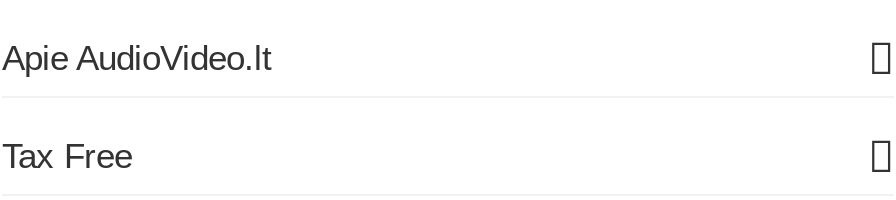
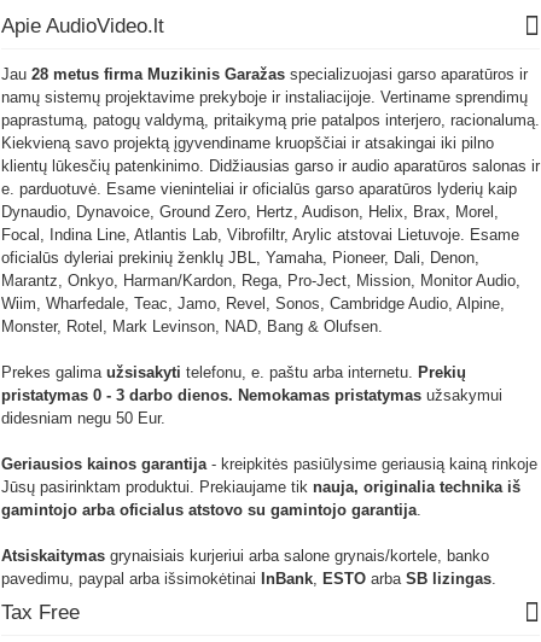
none -> [1,65,540,588] Jau 28 metus firma Muzikinis Garažas specializuojasi garso aparatūros ir | namų sistemų projektavime prekyboje ir instaliacijoje. Vertiname sprendimų | paprastumą, patogų valdymą, pritaikymą prie patalpos interjero, racionalumą. | Kiekvieną savo projektą įgyvendiname kruopščiai ir atsakingai iki pilno | klientų lūkesčių patenkinimo. Didžiausias garso ir audio aparatūros salonas ir | e. parduotuvė. Esame vieninteliai ir oficialūs garso aparatūros lyderių kaip | Dynaudio, Dynavoice, Ground Zero, Hertz, Audison, Helix, Brax, Morel, | Focal, Indina Line, Atlantis Lab, Vibrofiltr, Arylic atstovai Lietuvoje. Esame | oficialūs dyleriai prekinių ženklų JBL, Yamaha, Pioneer, Dali, Denon, | Marantz, Onkyo, Harman/Kardon, Rega, Pro-Ject, Mission, Monitor Audio, | Wiim, Wharfedale, Teac, Jamo, Revel, Sonos, Cambridge Audio, Alpine, | Monster, Rotel, Mark Levinson, NAD, Bang & Olufsen. | Prekes galima užsisakyti telefonu, e. paštu arba internetu. Prekių | pristatymas 0 - 3 darbo dienos. Nemokamas pristatymas užsakymui | didesniam negu 50 Eur. | Geriausios kainos garantija - kreipkitės pasiūlysime geriausią kainą rinkoje | Jūsų pasirinktam produktui. Prekiaujame tik nauja, originalia technika iš | gamintojo arba oficialus atstovo su gamintojo garantija. | Atsiskaitymas grynaisiais kurjeriui arba salone grynais/kortele, banko | pavedimu, paypal arba išsimokėtinai InBank, ESTO arba SB lizingas.

